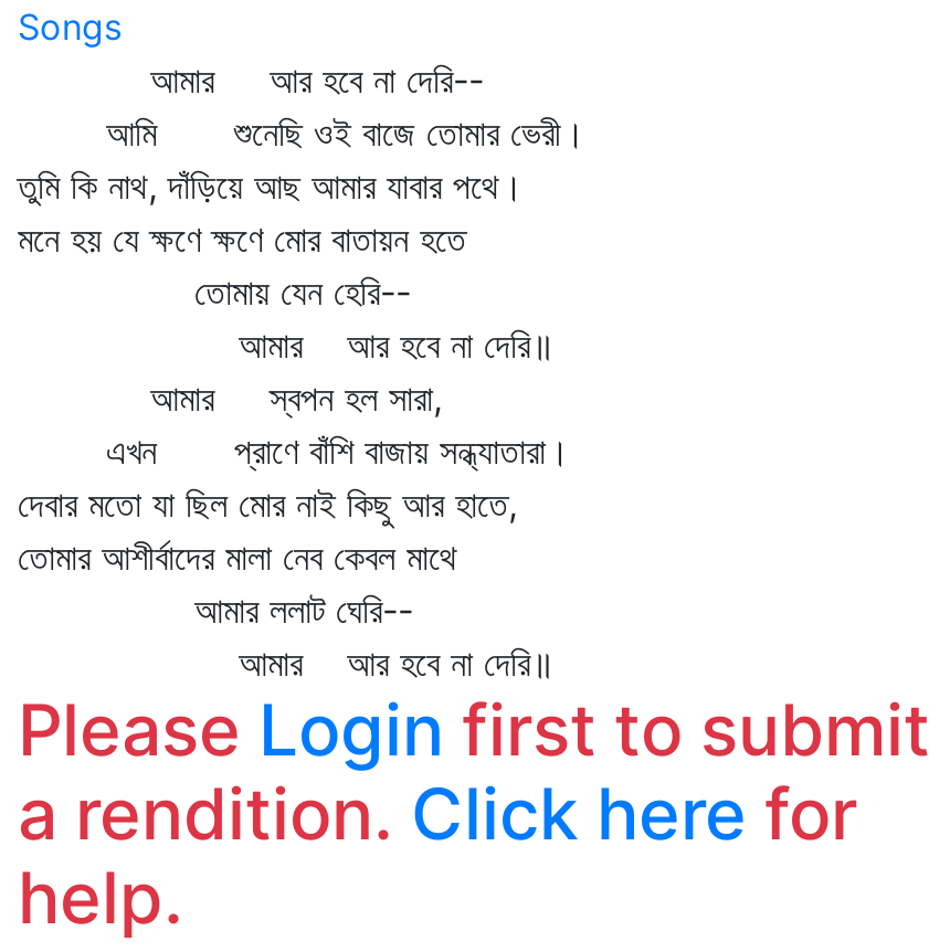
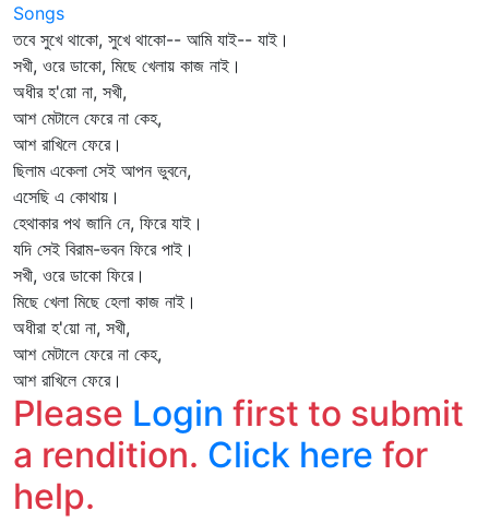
[18,57,585,685] আমার আর হবে না দেরি-- | আমি শুনেছি ওই বাজে তোমার ভেরী। | তুমি কি নাথ, দাঁড়িয়ে আছ আমার যাবার পথে। | মনে হয় যে ক্ষণে ক্ষণে মোর বাতায়ন হতে | তোমায় যেন হেরি-- | আমার আর হবে না দেরি॥ | আমার স্বপন হল সারা, | এখন প্রাণে বাঁশি বাজায় সন্ধ্যাতারা। | দেবার মতো যা ছিল মোর নাই কিছু আর হাতে, | তোমার আশীর্বাদের মালা নেব কেবল মাথে | আমার ললাট ঘেরি-- | আমার আর হবে না দেরি॥ -> [13,28,289,391] তবে সুখে থাকো, সুখে থাকো-- আমি যাই-- যাই। | সখী, ওরে ডাকো, মিছে খেলায় কাজ নাই। | অধীর হ'য়ো না, সখী, | আশ মেটালে ফেরে না কেহ, | আশ রাখিলে ফেরে। | ছিলাম একেলা সেই আপন ভুবনে, | এসেছি এ কোথায়। | হেথাকার পথ জানি নে, ফিরে যাই। | যদি সেই বিরাম-ভবন ফিরে পাই। | সখী, ওরে ডাকো ফিরে। | মিছে খেলা মিছে হেলা কাজ নাই। | অধীরা হ'য়ো না, সখী, | আশ মেটালে ফেরে না কেহ, | আশ রাখিলে ফেরে।

